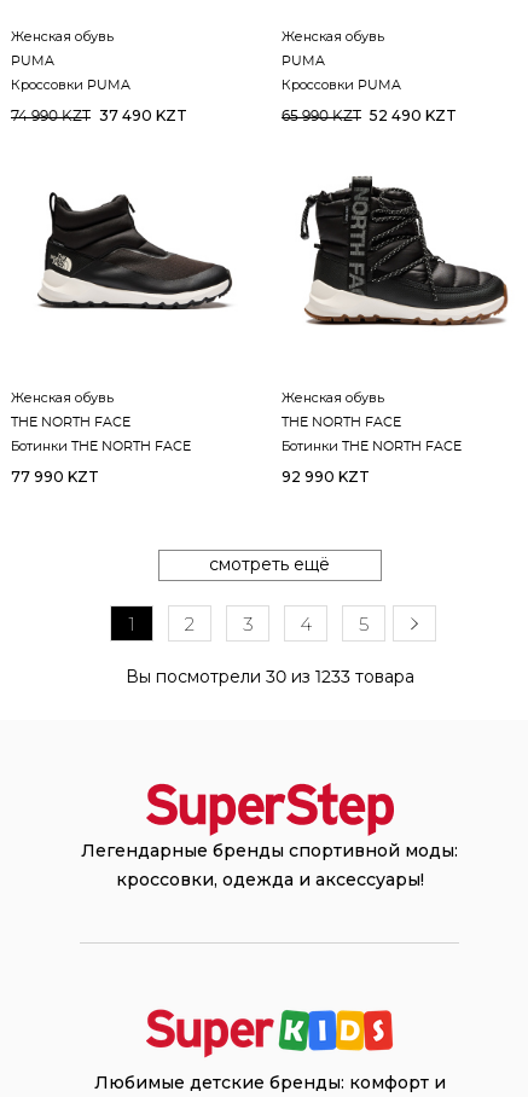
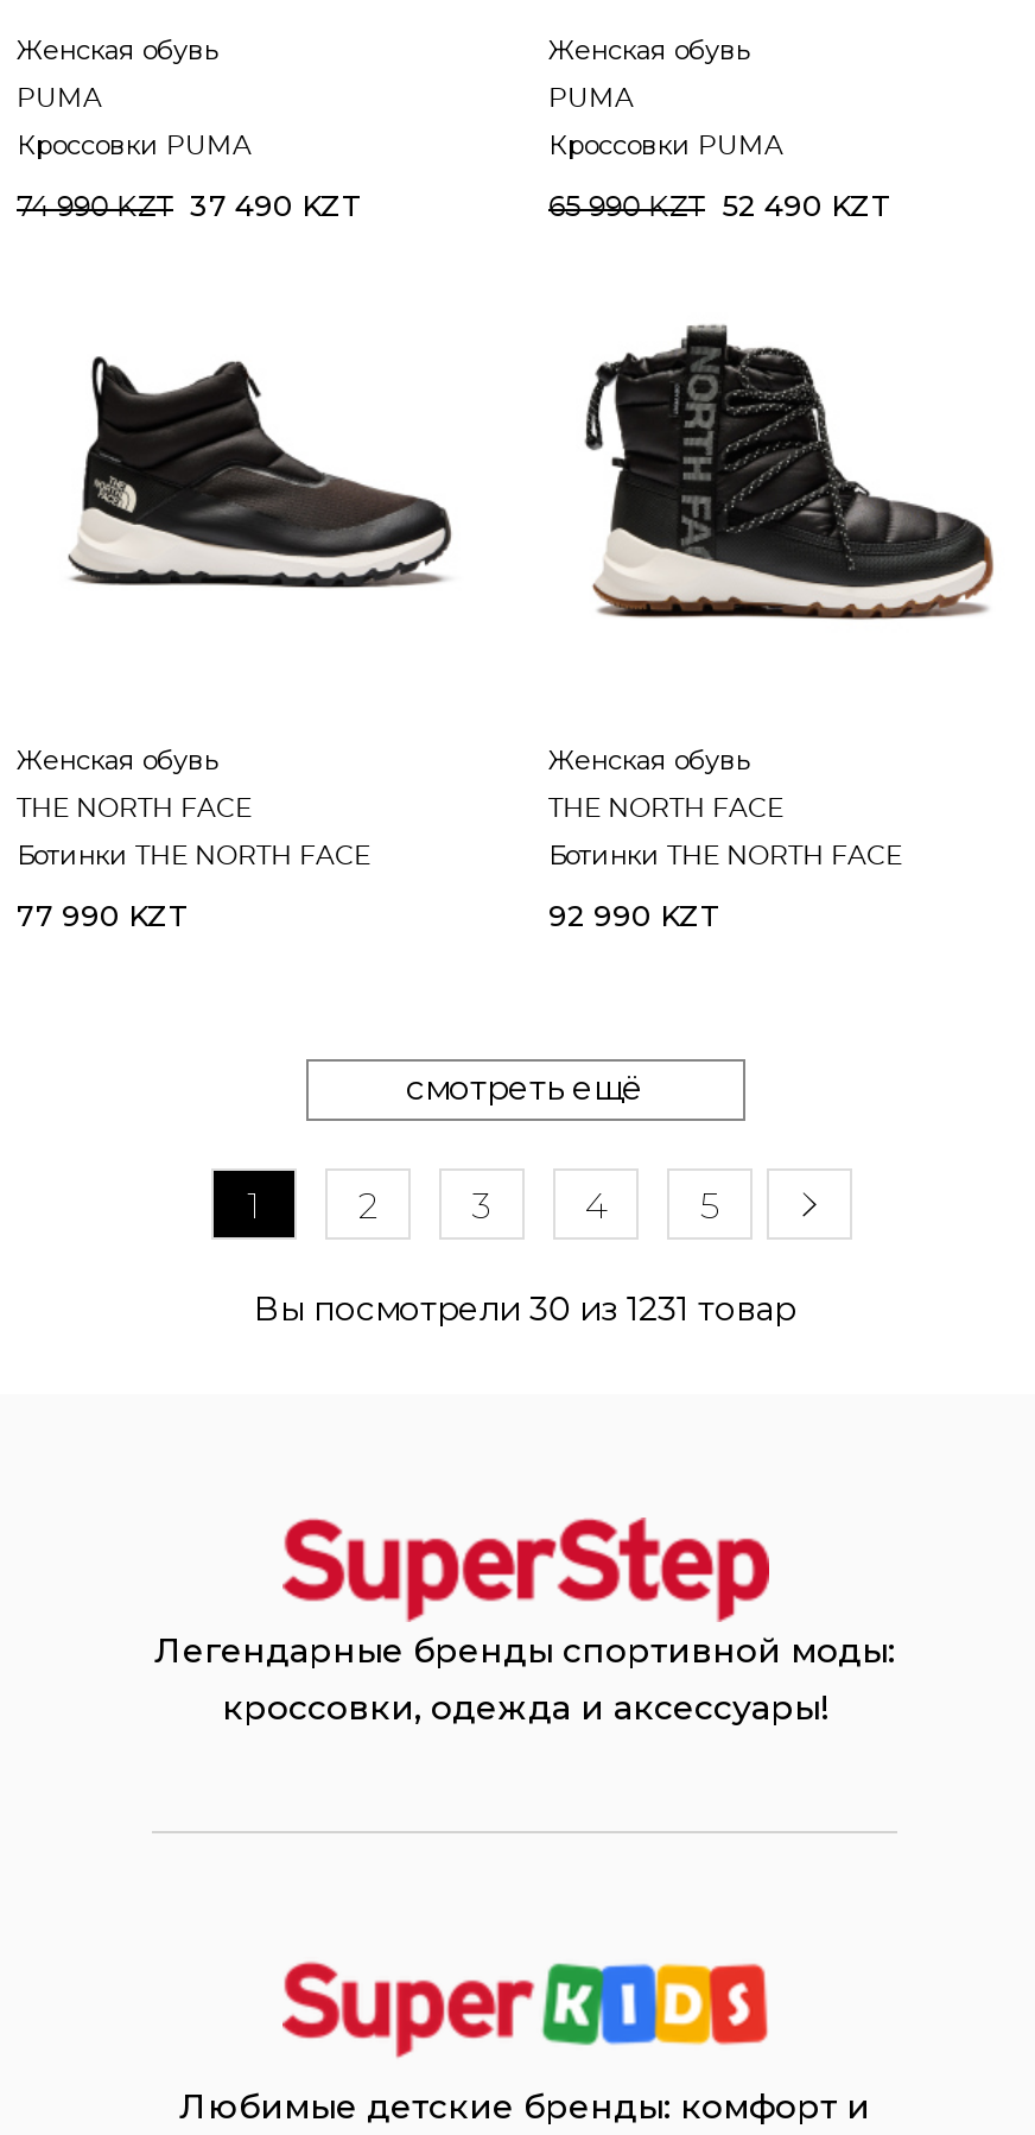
[125,669,414,686] Вы посмотрели 30 из 1233 товара -> [254,1294,795,1328] Вы посмотрели 30 из 1231 товар

